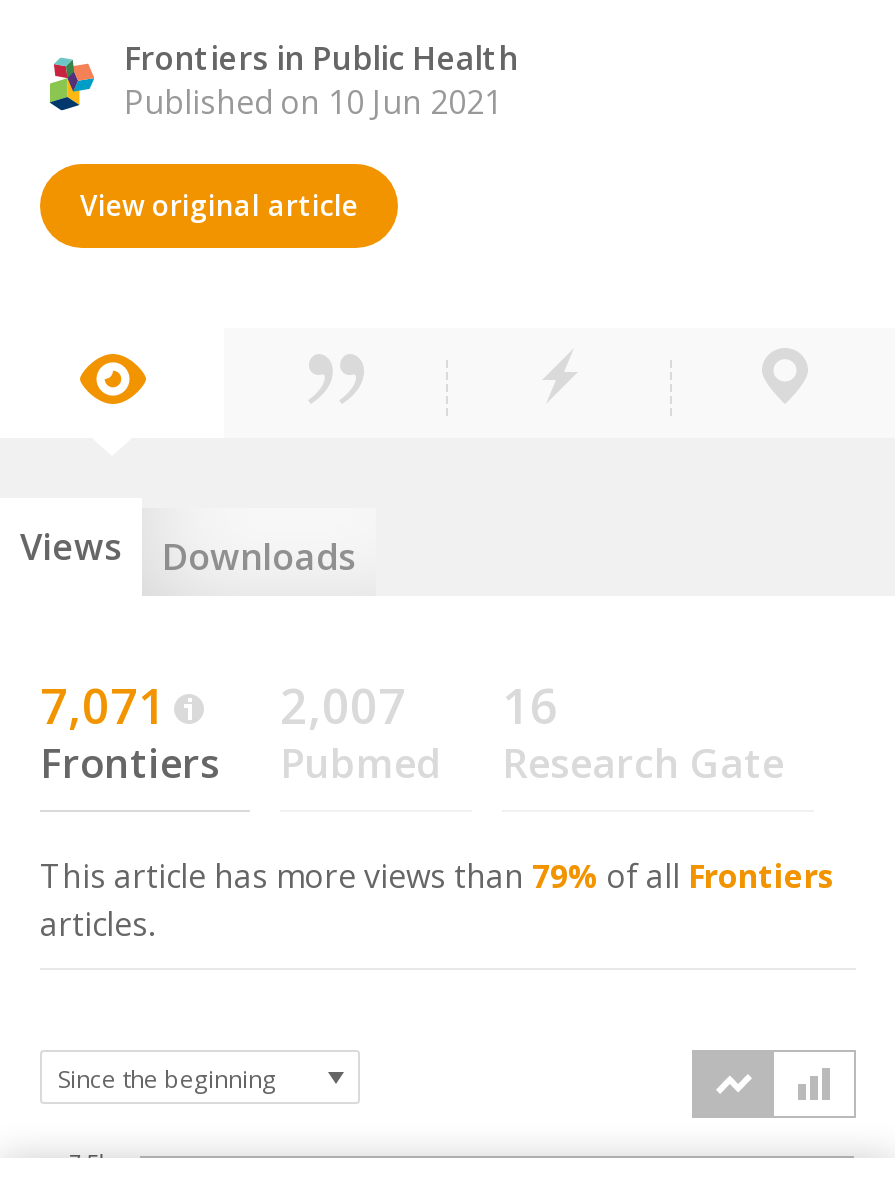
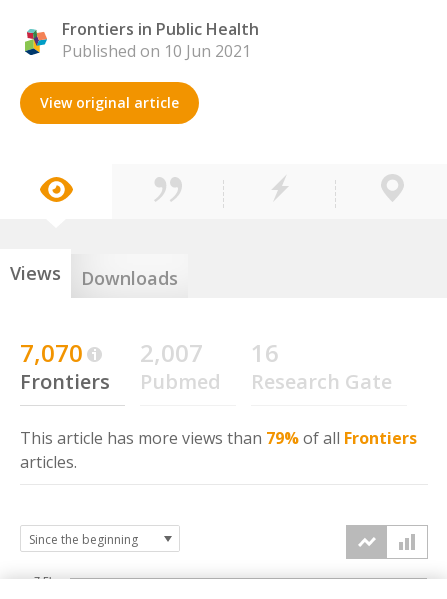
[40,672,166,738] 7,071 -> [20,336,83,369] 7,070

